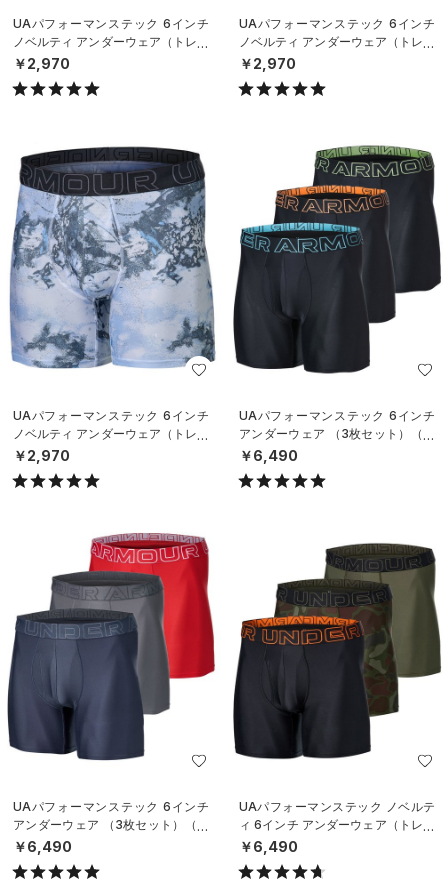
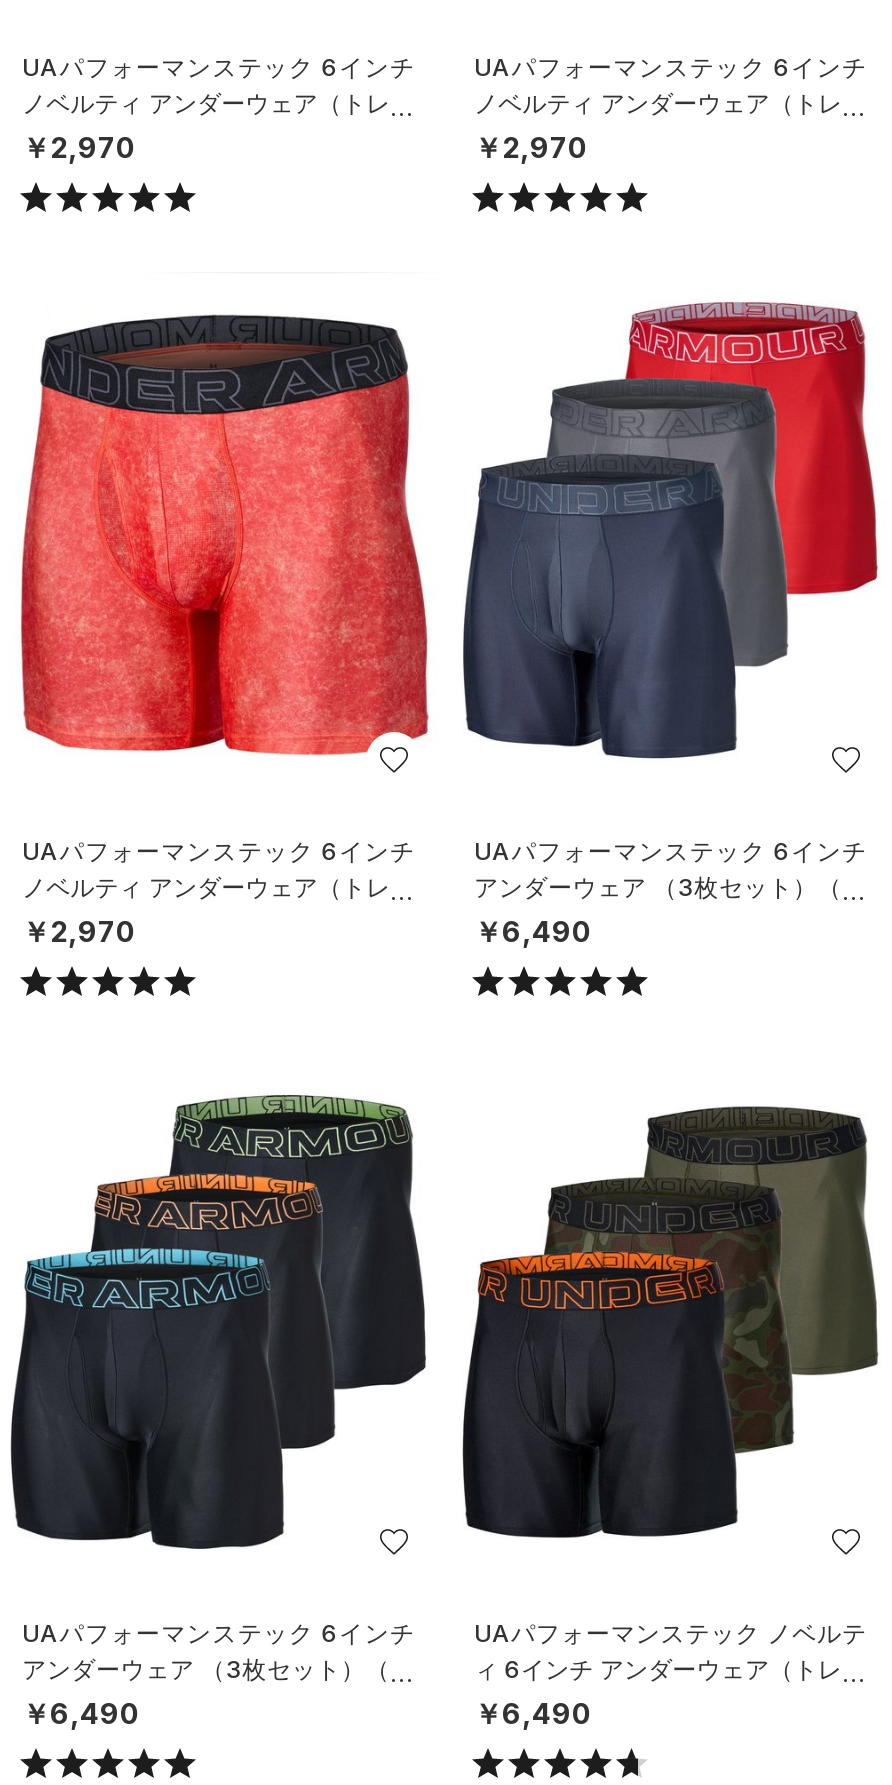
[9,146,216,369] [image] -> [16,314,430,756] [image]
moved [233,141,442,375] -> [10,1086,428,1552]: [image]
moved [7,532,216,765] -> [462,300,880,768]: [image]

